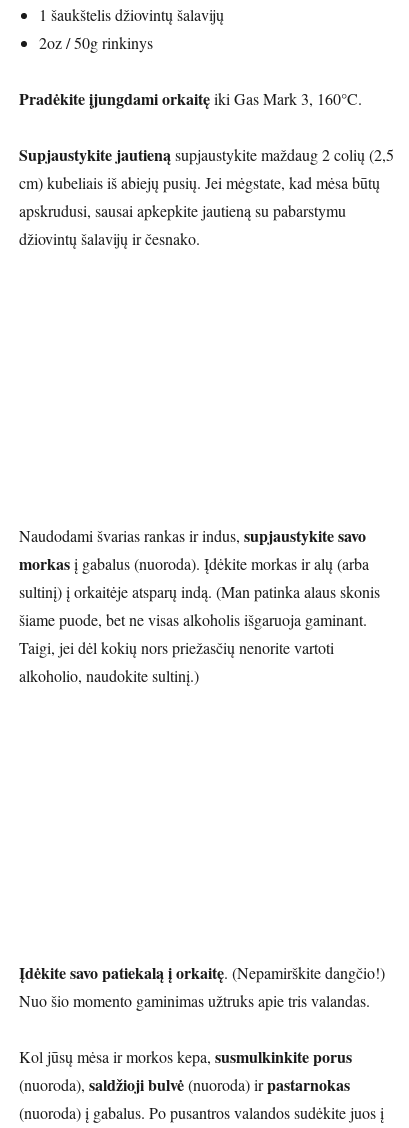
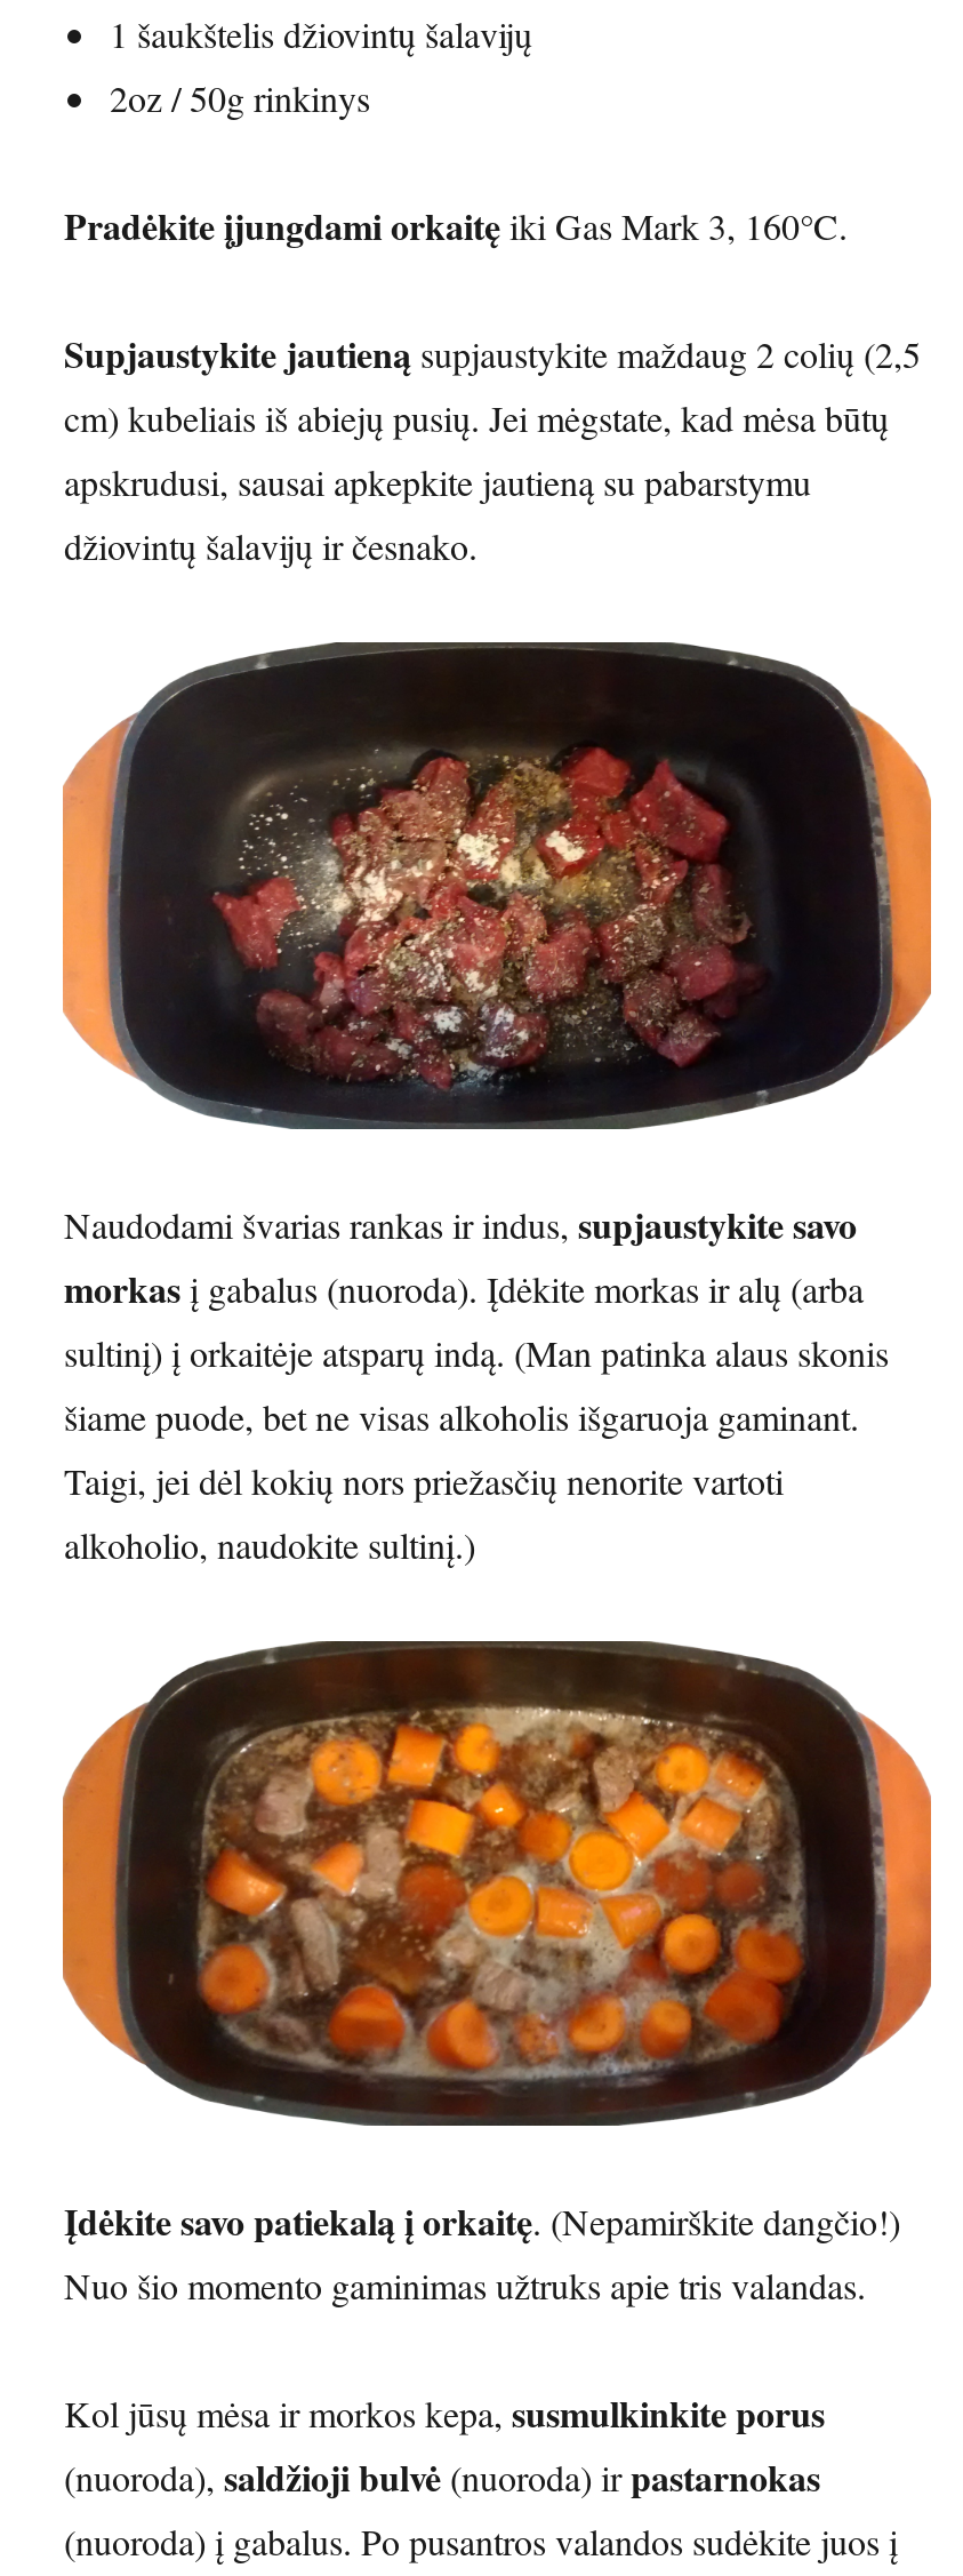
none -> [61,640,933,1131] [image]
none -> [61,1639,933,2128] [image]

